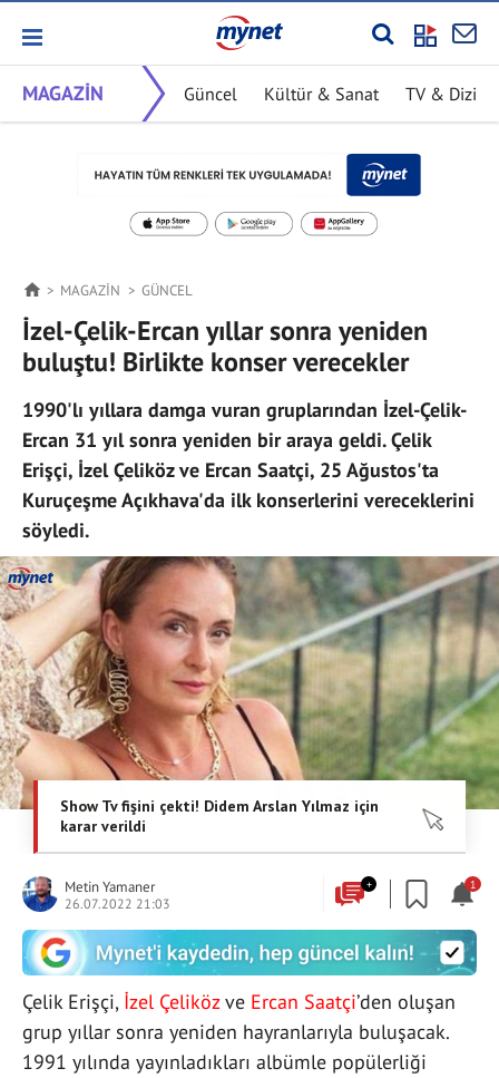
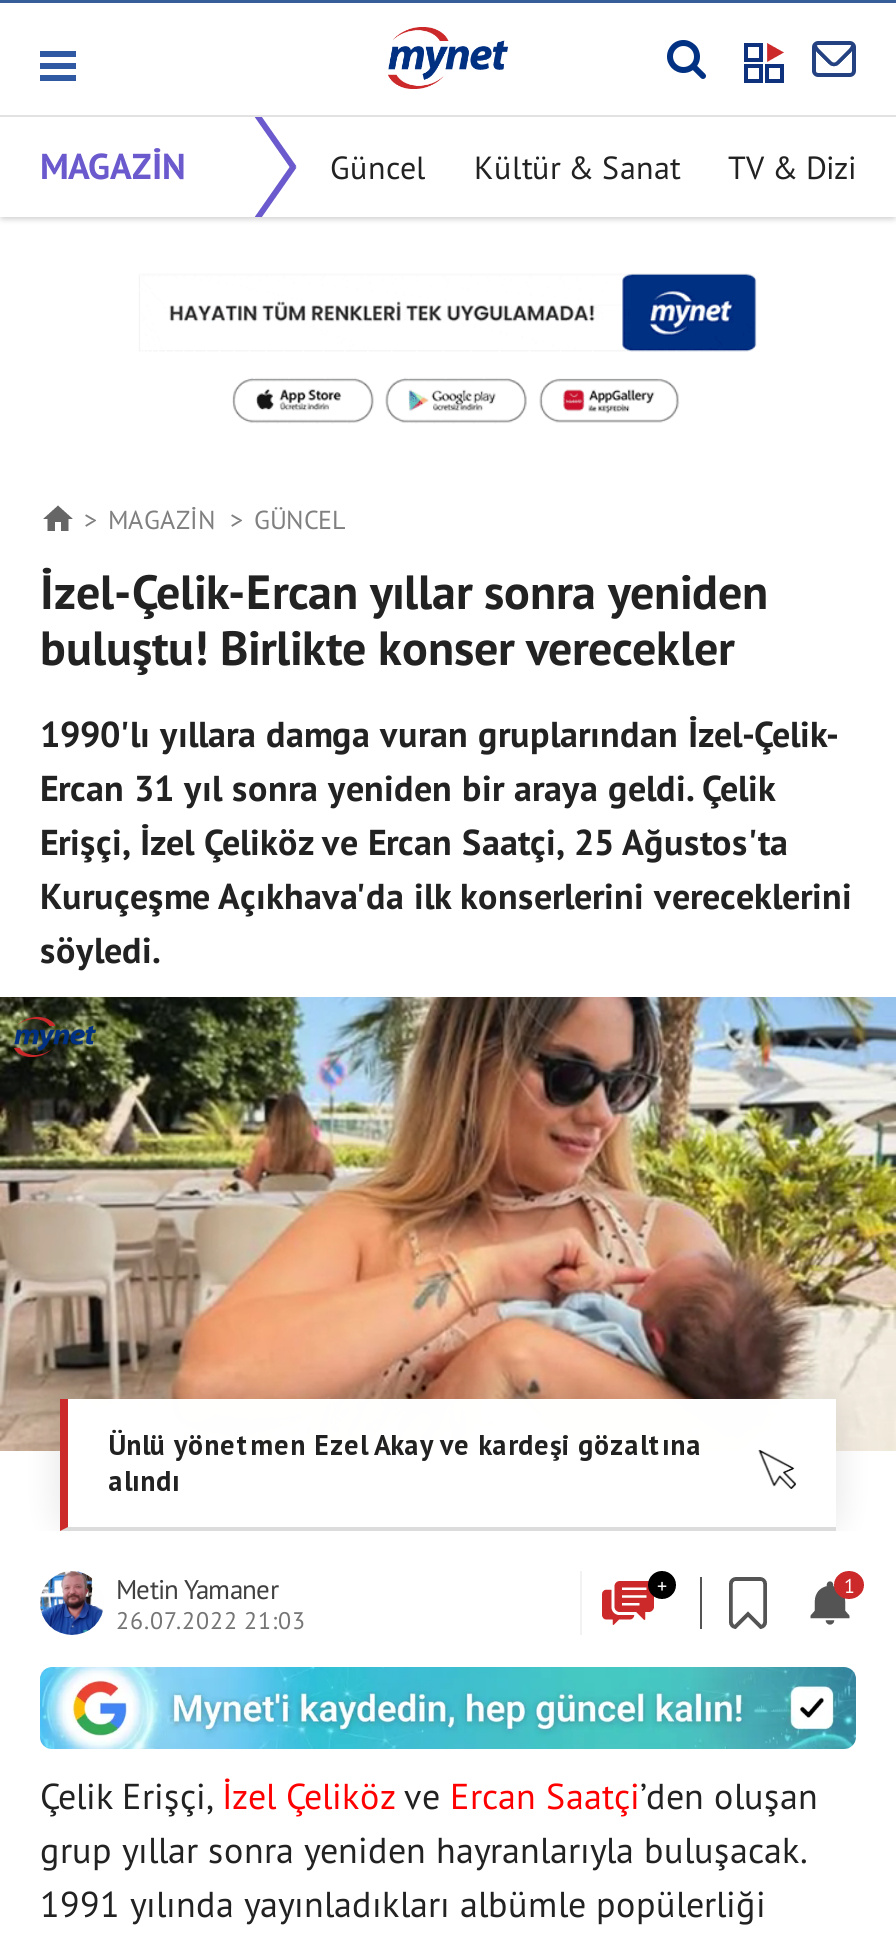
[3,555,496,833] [image] -> [6,995,890,1493] [image]

